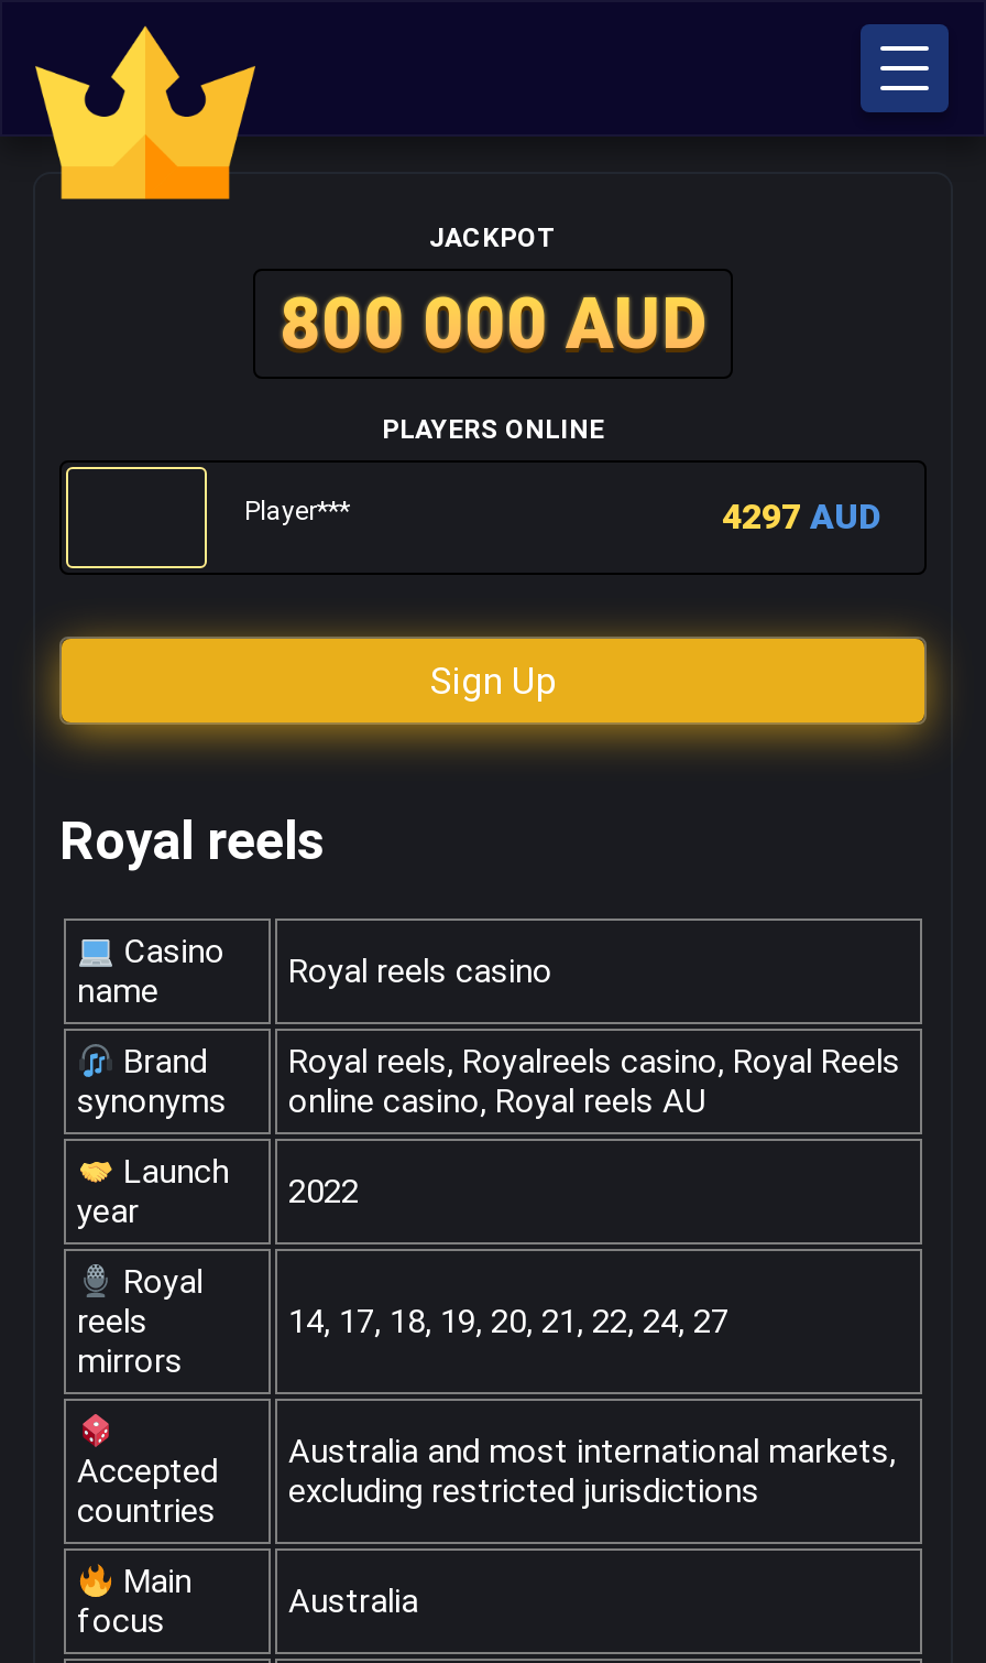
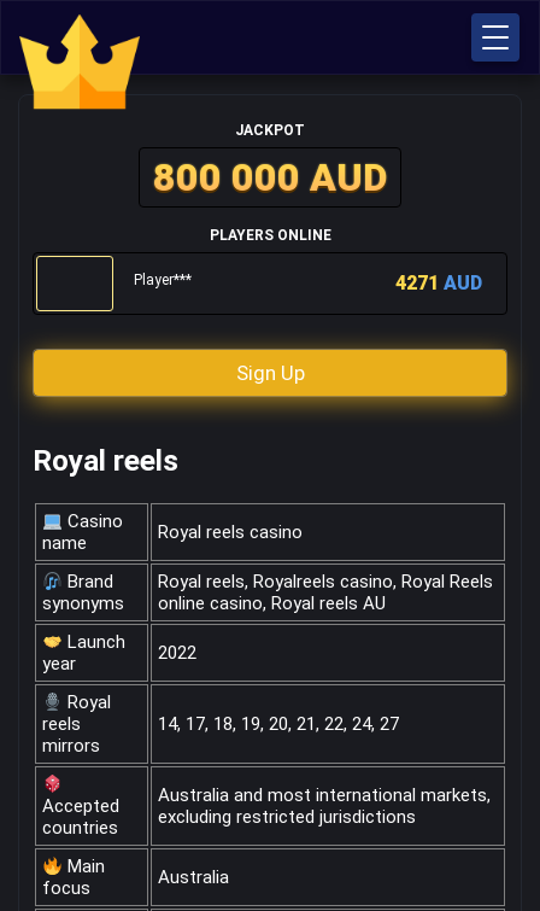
[722,496,880,537] 4297 AUD -> [395,271,482,294] 4271 AUD

